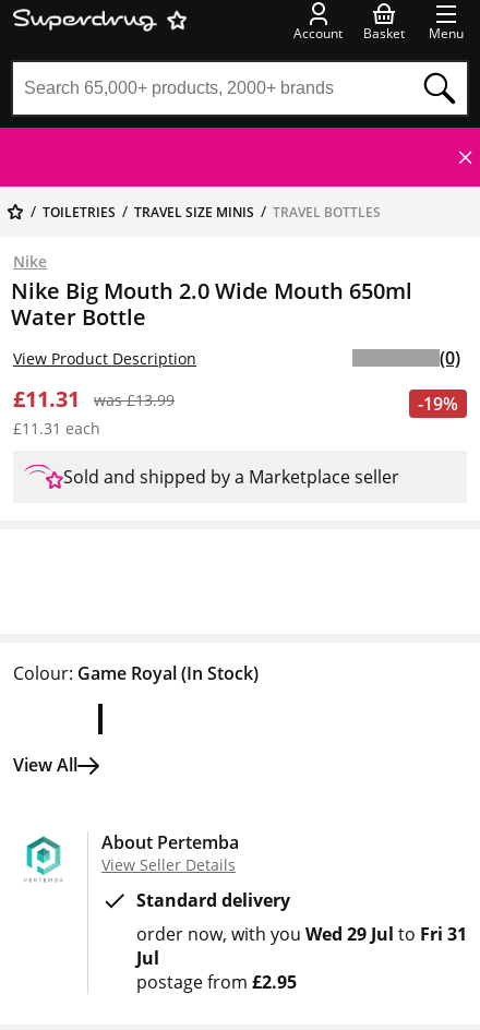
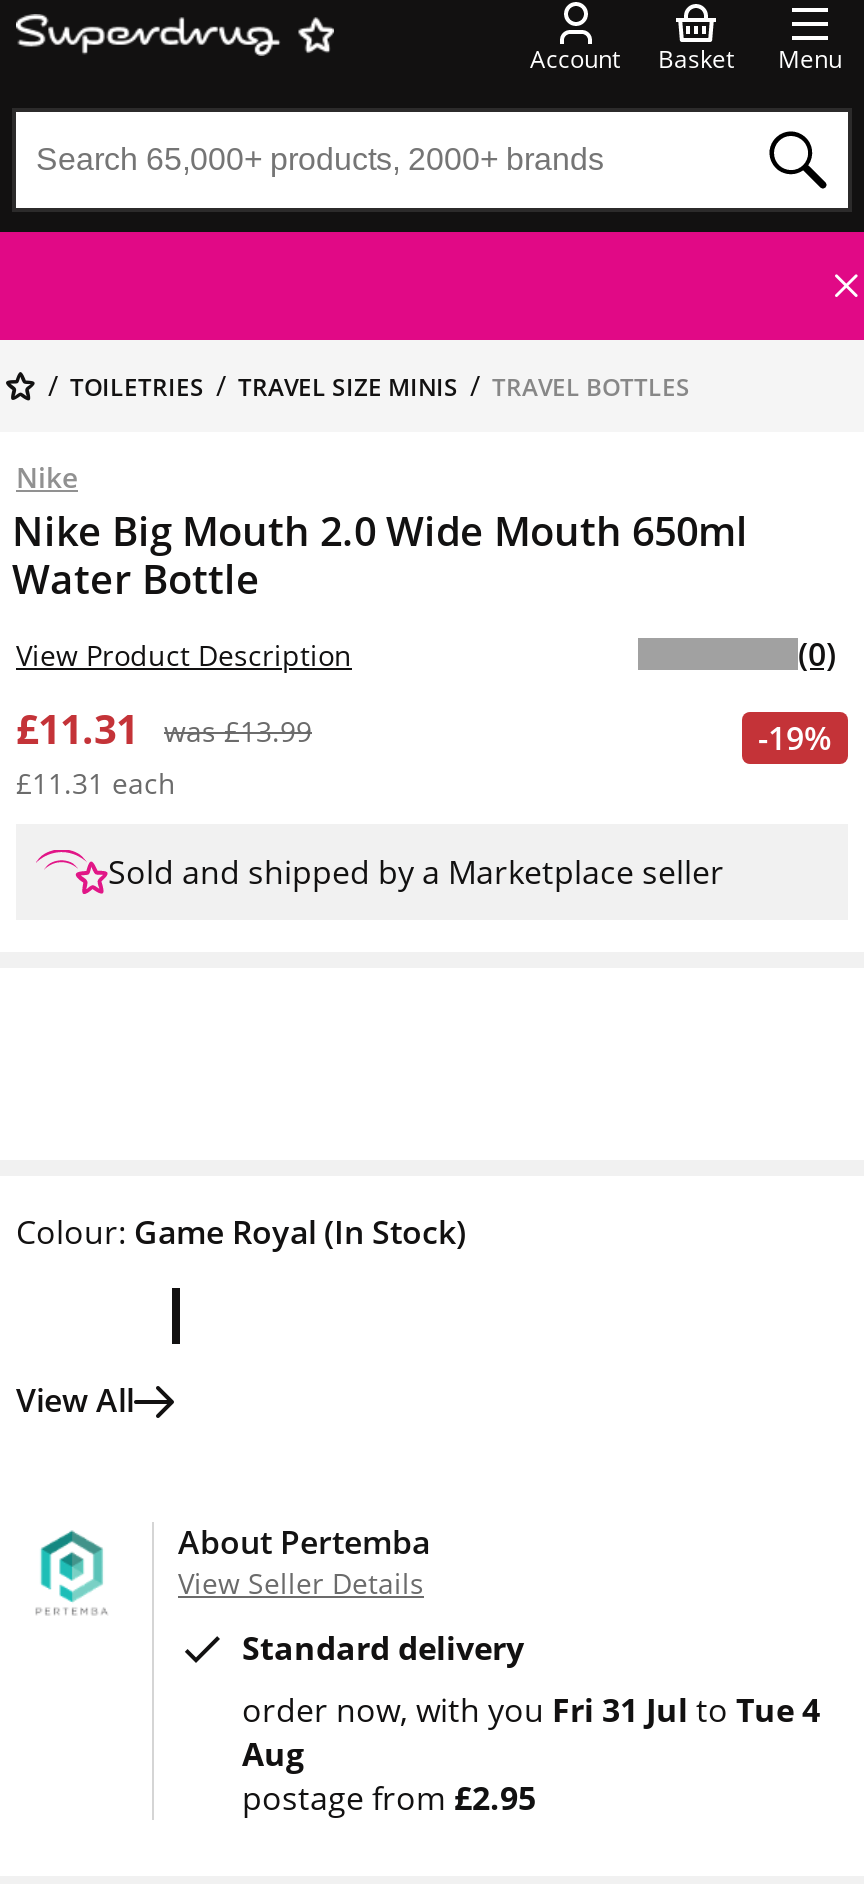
[136,922,467,970] order now with you Wed 29 Jul to Fri 31 | Jul -> [242,1688,820,1776] order now with you Fri 31 Jul to Tue 4 | Aug

